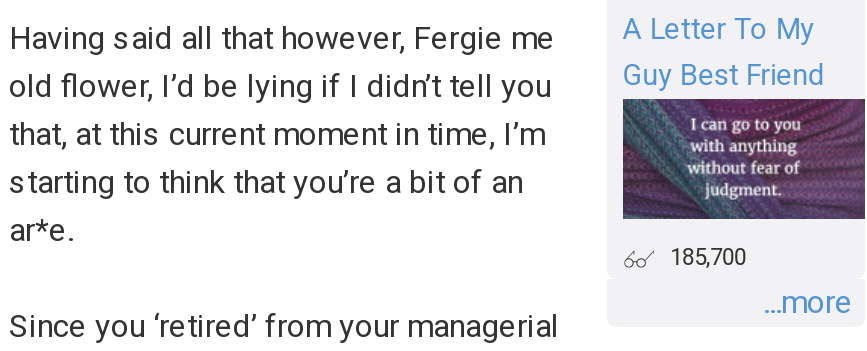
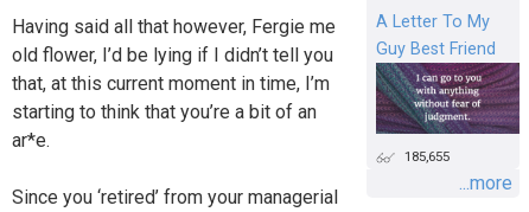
[670,244,746,272] 185,700 -> [404,149,449,165] 185,655

